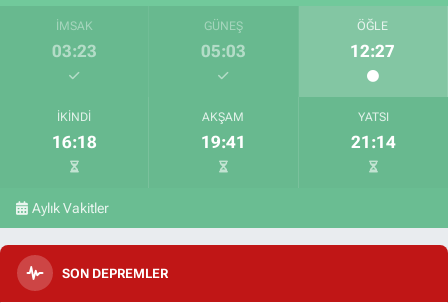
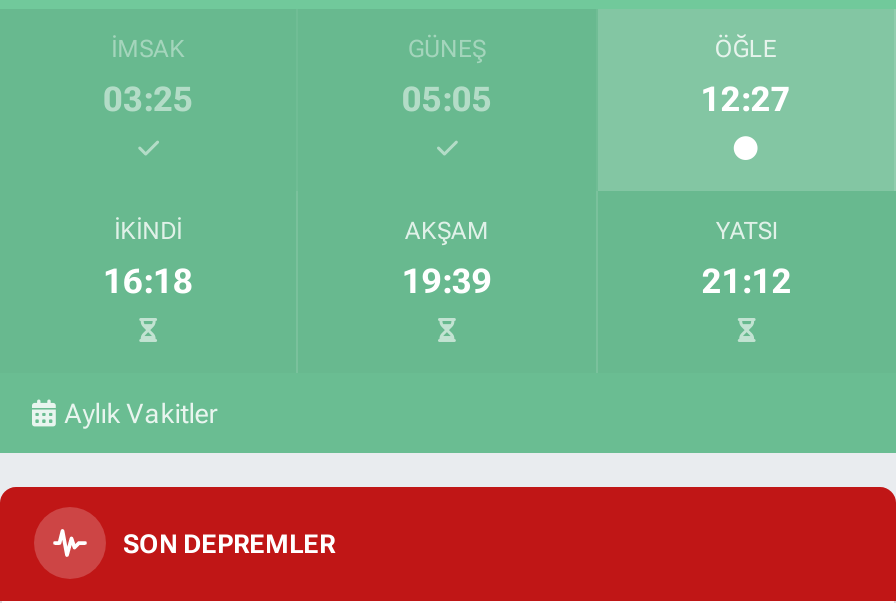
[52,41,97,61] 03:23 -> [103,79,193,119] 03:25
[201,41,246,61] 05:03 -> [402,79,492,119] 05:05
[201,132,246,152] 19:41 -> [402,261,492,301] 19:39
[351,132,396,152] 21:14 -> [702,261,792,301] 21:12

